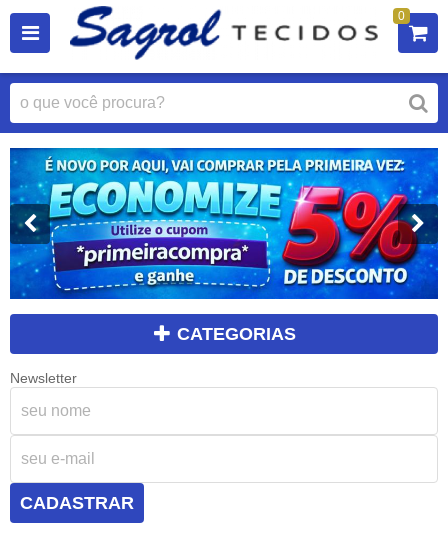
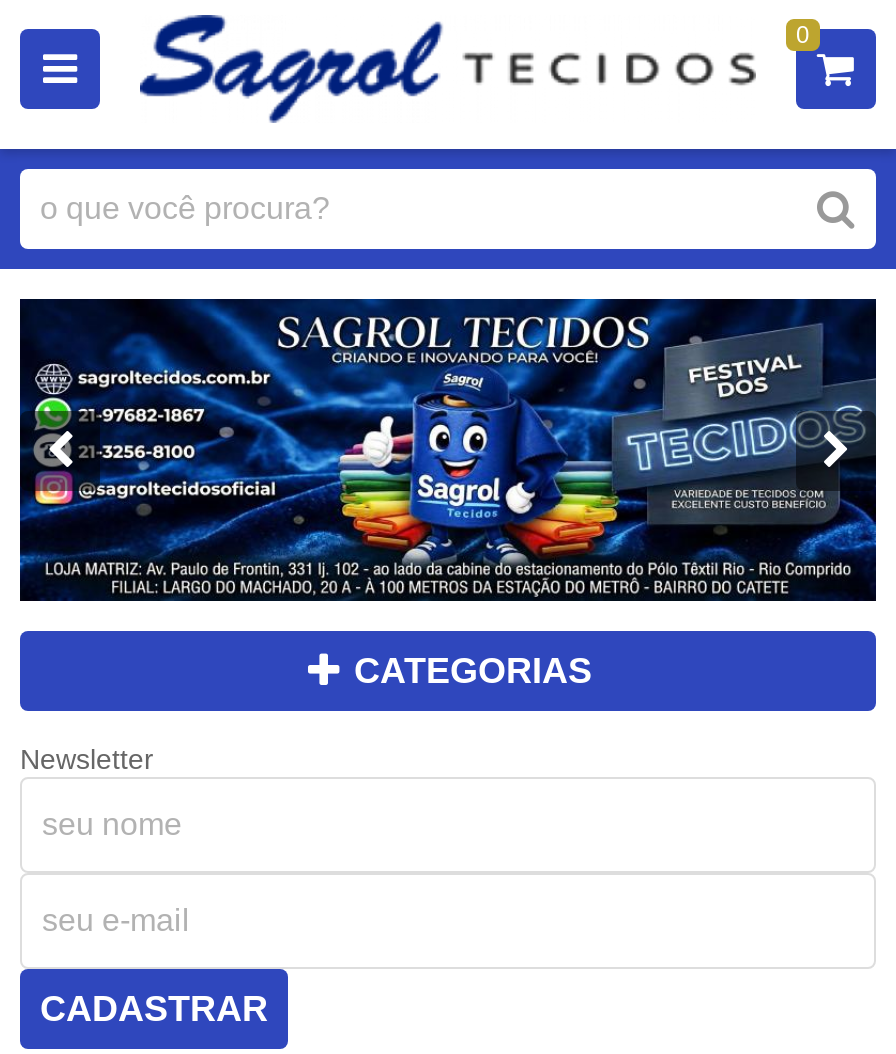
[9,147,439,300] [image] -> [18,297,878,603] [image]

